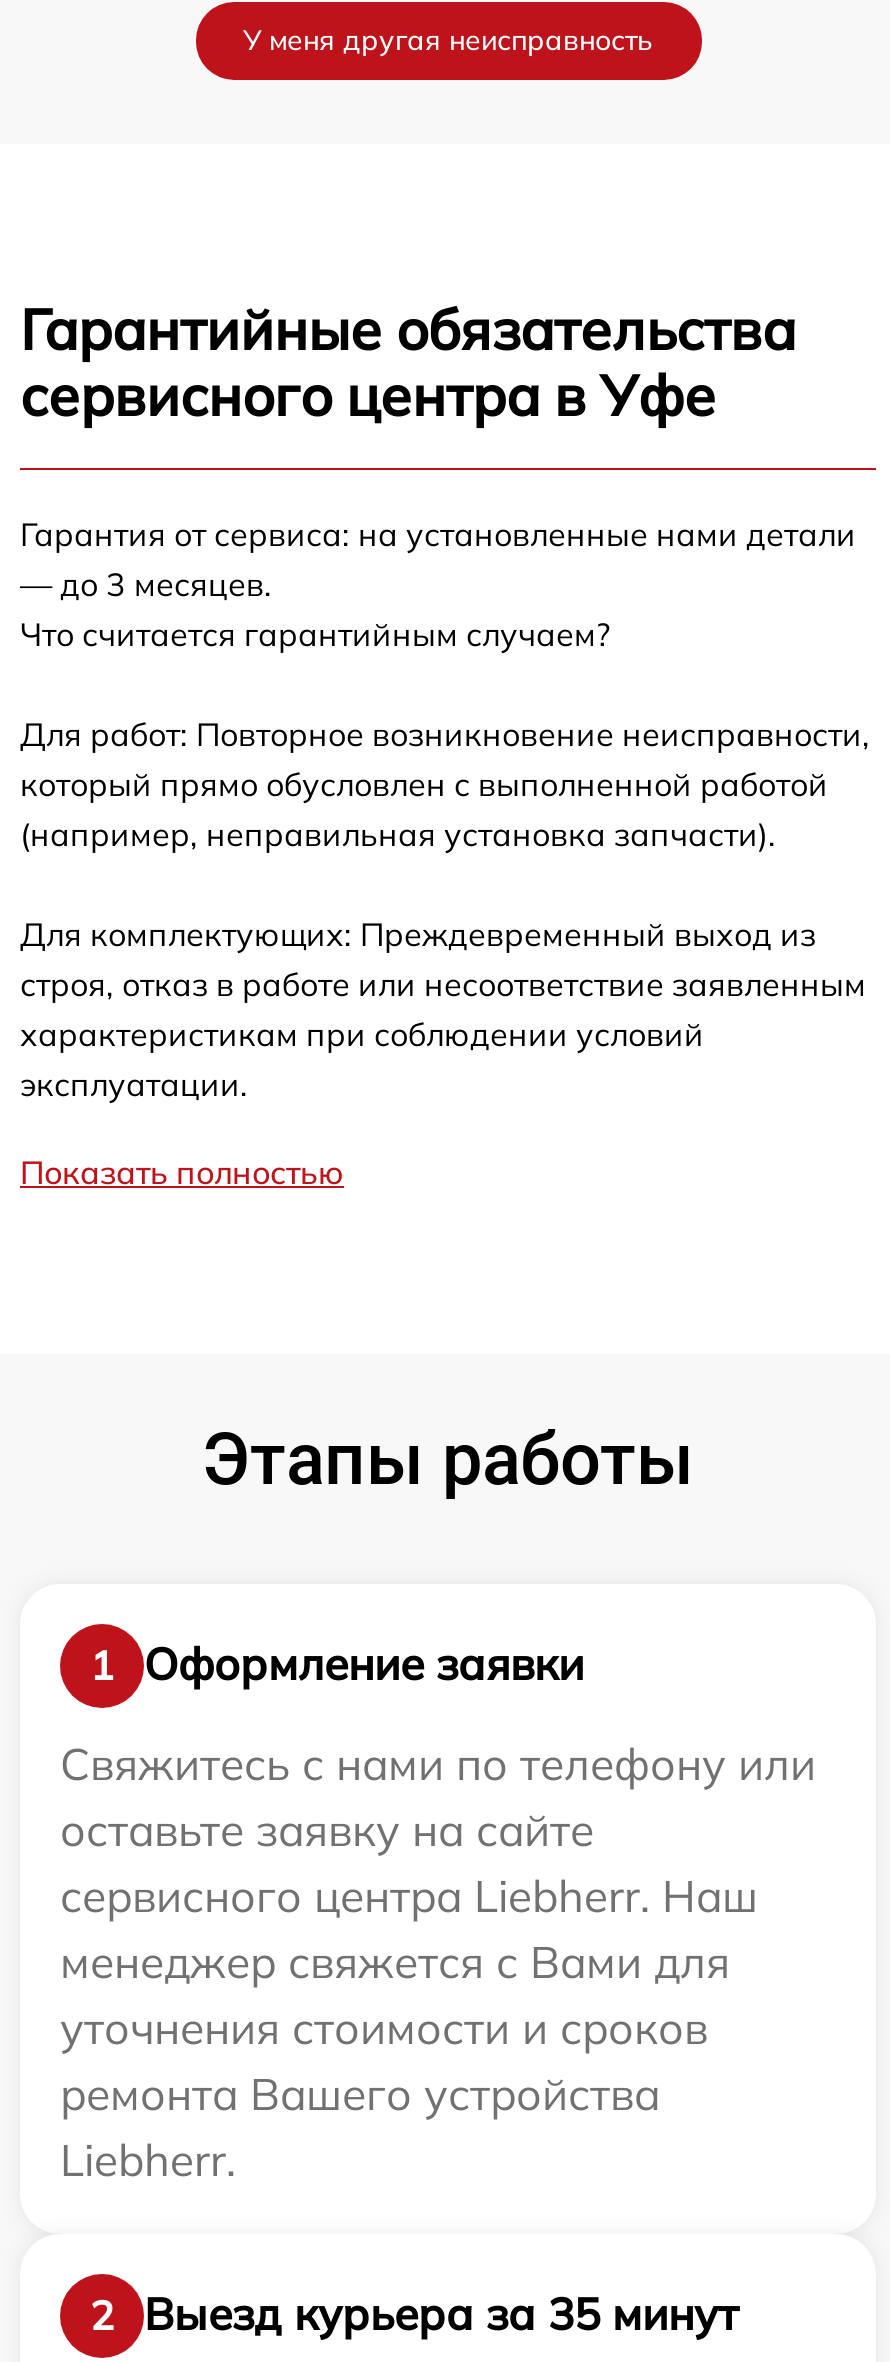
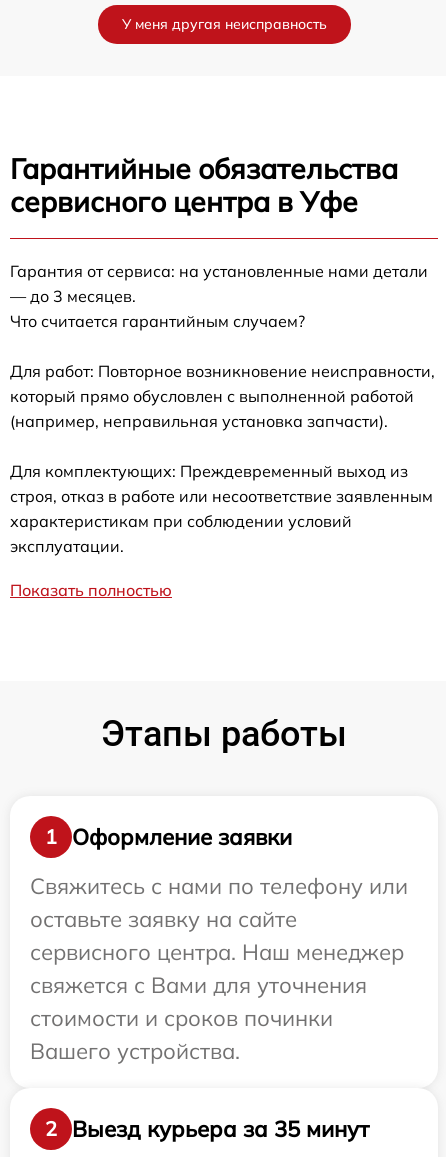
[60,1867,758,2187] сервисного центра Liebherr. Наш | менеджер свяжется с Вами для | уточнения стоимости и сроков | ремонта Вашего устройства | Liebherr. -> [30,938,404,1065] сервисного центра. Наш менеджер | свяжется с Вами для уточнения | стоимости и сроков починки | Вашего устройства.

